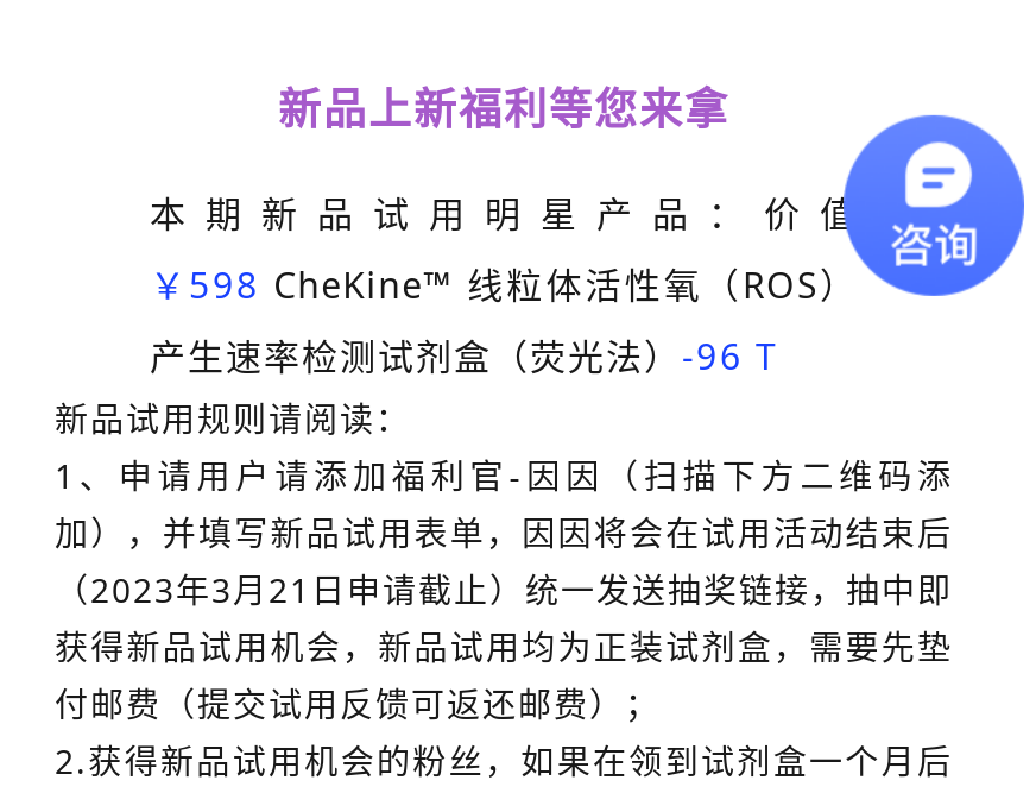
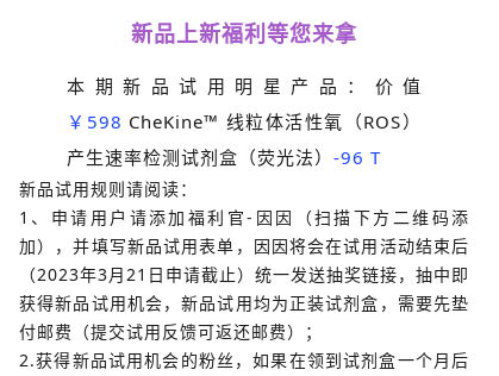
[844,113,1026,298] [image] -> none

